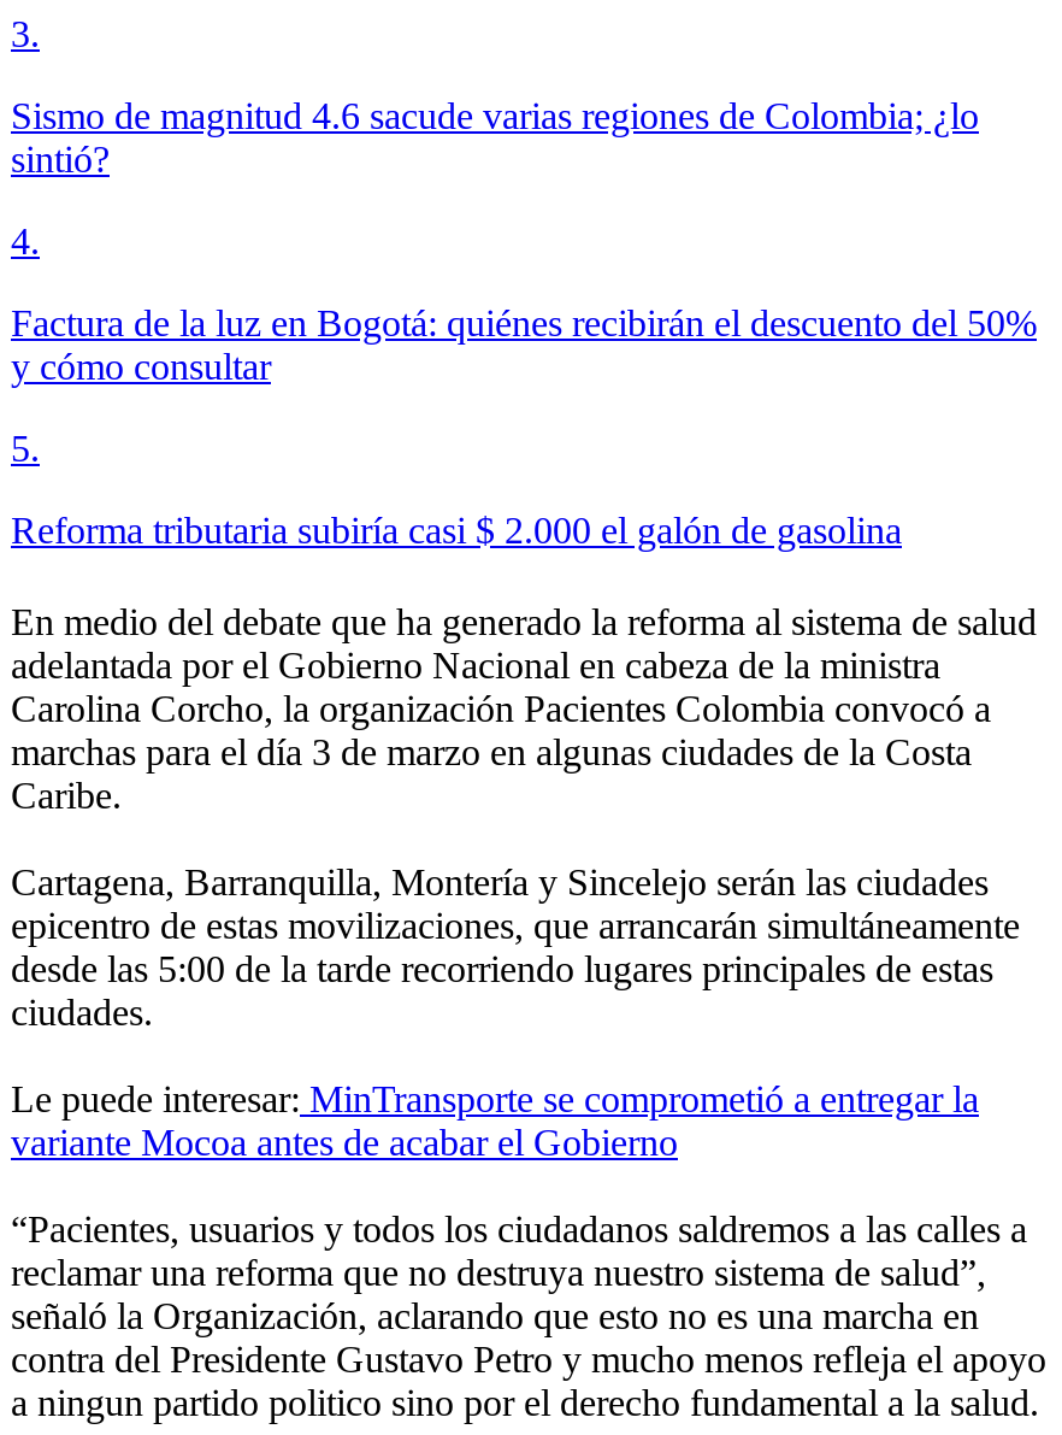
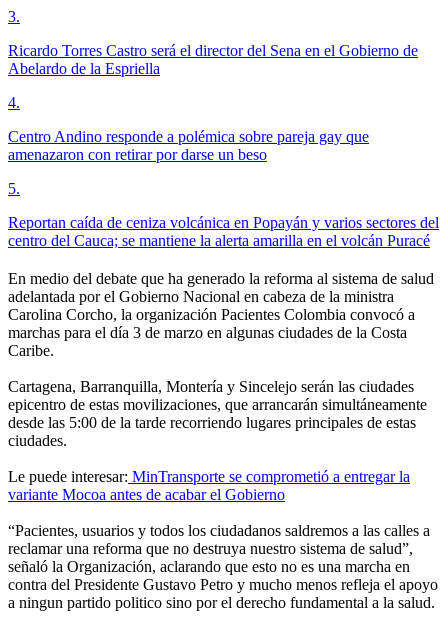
[11,95,979,180] Sismo de magnitud 4.6 sacude varias regiones de Colombia; ¿lo | sintió? -> [8,42,418,77] Ricardo Torres Castro será el director del Sena en el Gobierno de | Abelardo de la Espriella
[11,303,1037,387] Factura de la luz en Bogotá: quiénes recibirán el descuento del 50% | y cómo consultar -> [8,128,369,163] Centro Andino responde a polémica sobre pareja gay que | amenazaron con retirar por darse un beso
[11,510,902,551] Reforma tributaria subiría casi $ 2.000 el galón de gasolina -> [8,214,439,249] Reportan caída de ceniza volcánica en Popayán y varios sectores del | centro del Cauca; se mantiene la alerta amarilla en el volcán Puracé

